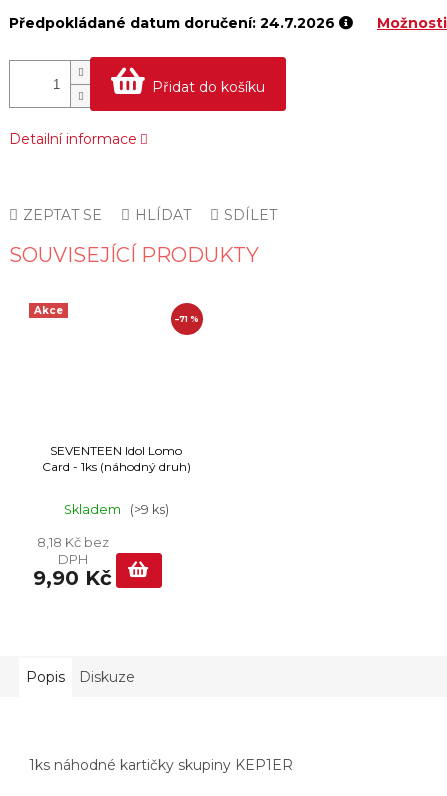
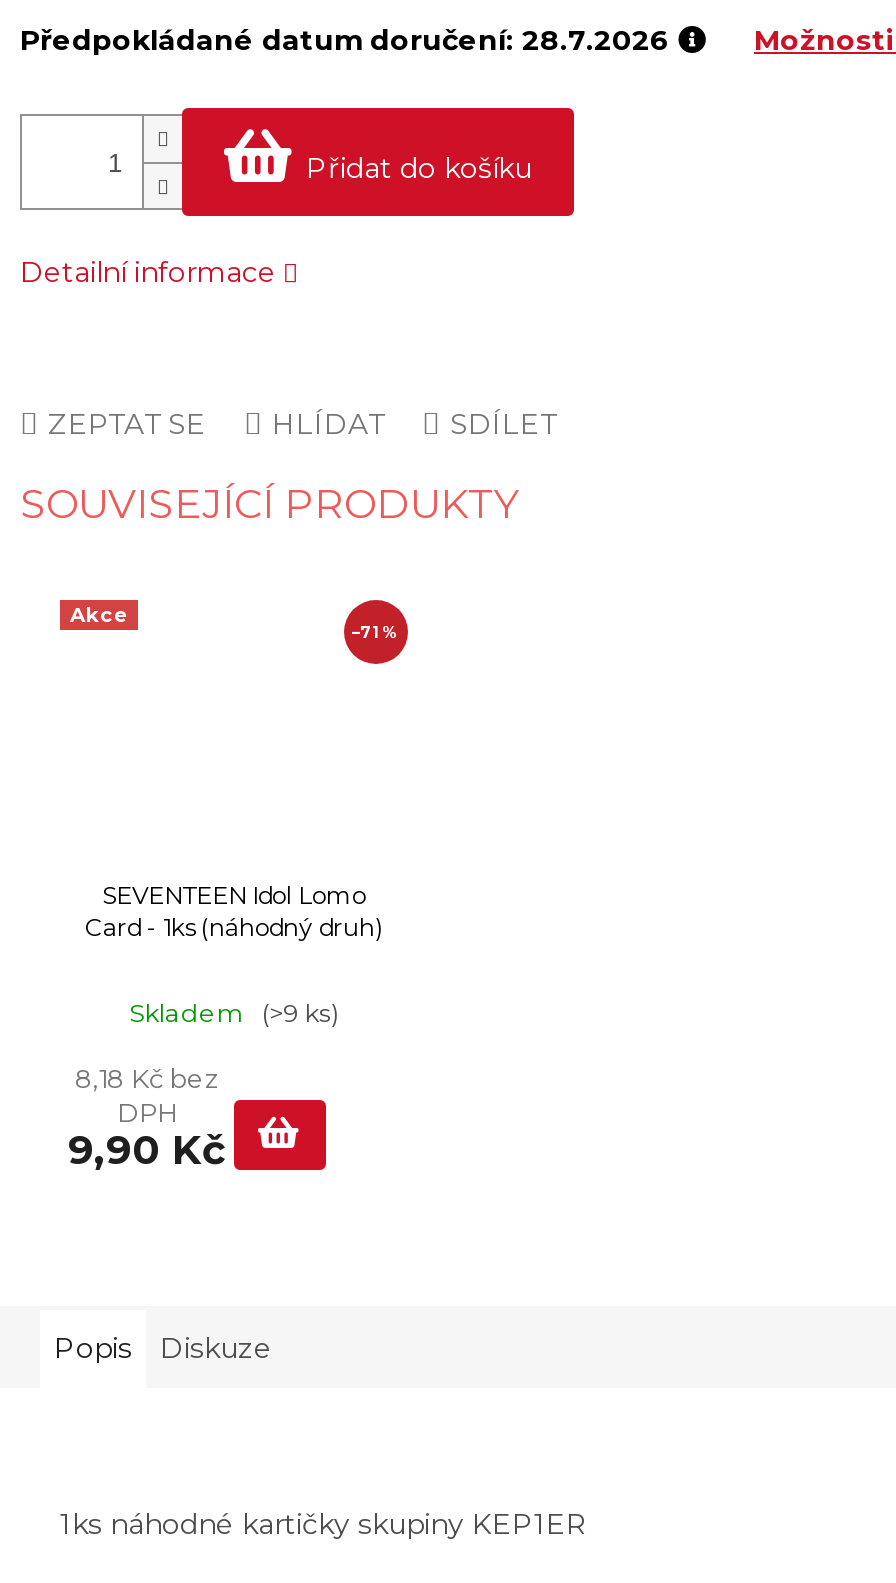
[260,14,339,32] 24.7.2026 -> [522,23,678,59] 28.7.2026

